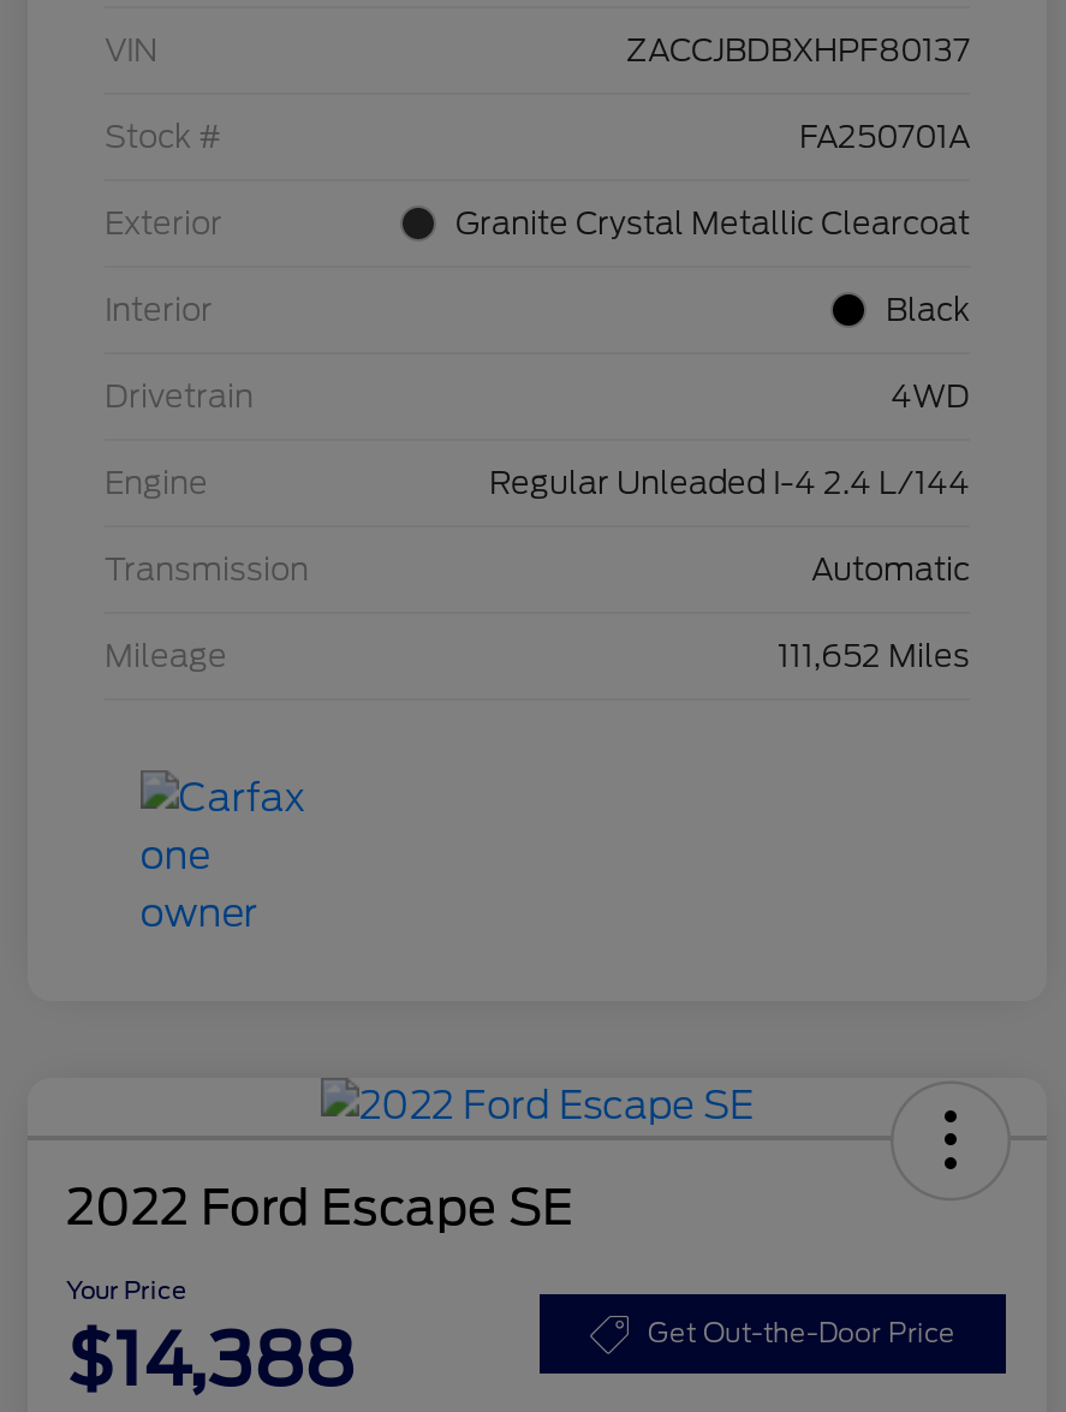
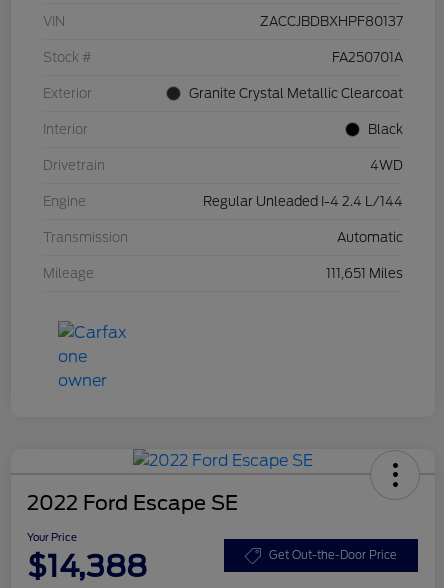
[778,638,970,674] 111,652 Miles -> [326,266,403,281] 111,651 Miles

